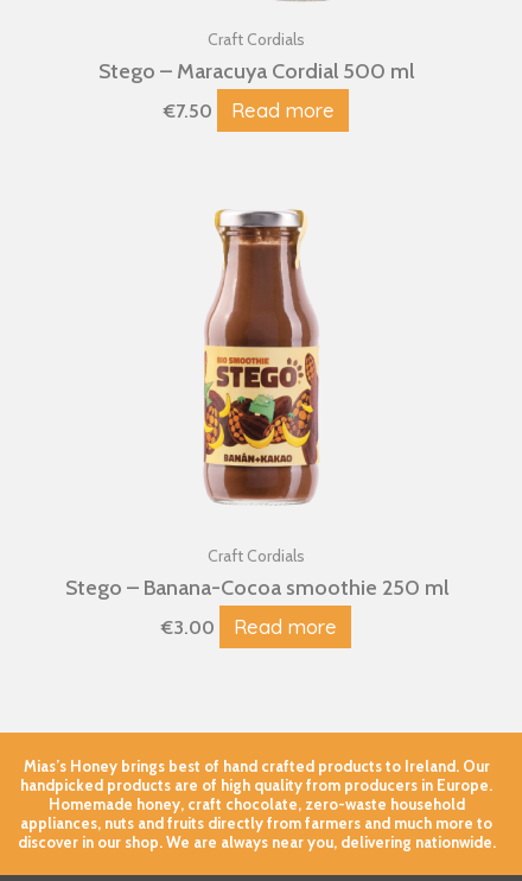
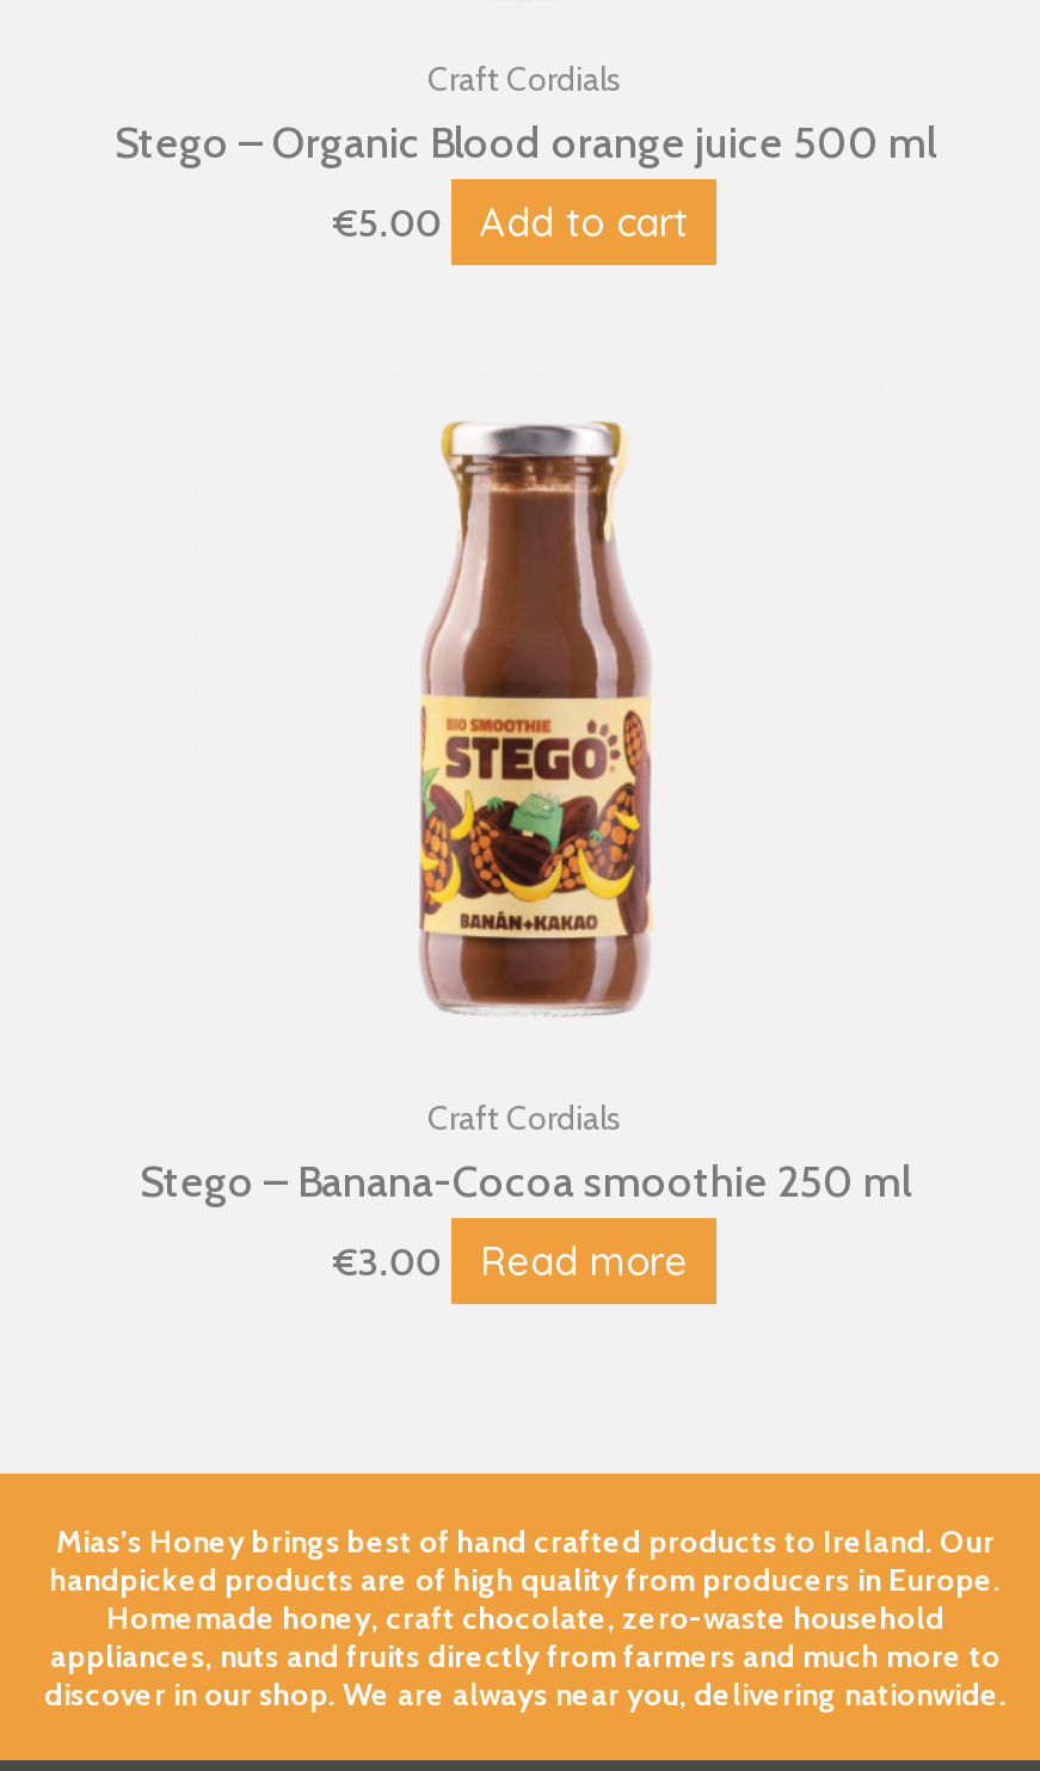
[98,58,414,84] Stego – Maracuya Cordial 500 ml -> [115,117,936,170] Stego – Organic Blood orange juice 500 ml
[163,99,335,122] €7.50 | Read more -> [334,198,688,246] €5.00 | Add to cart

